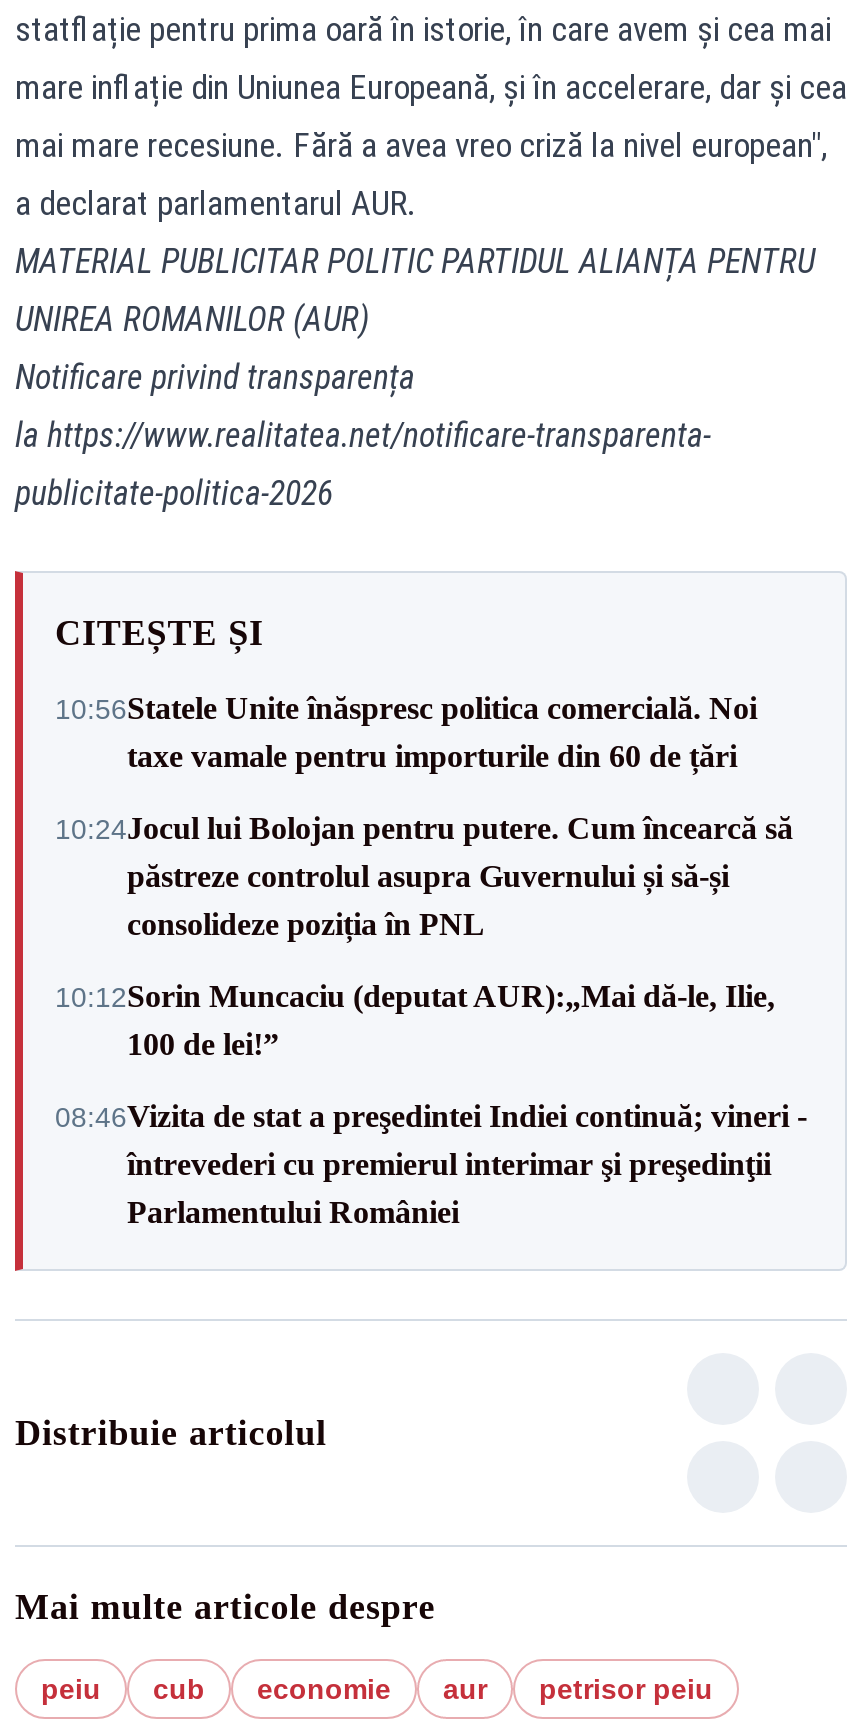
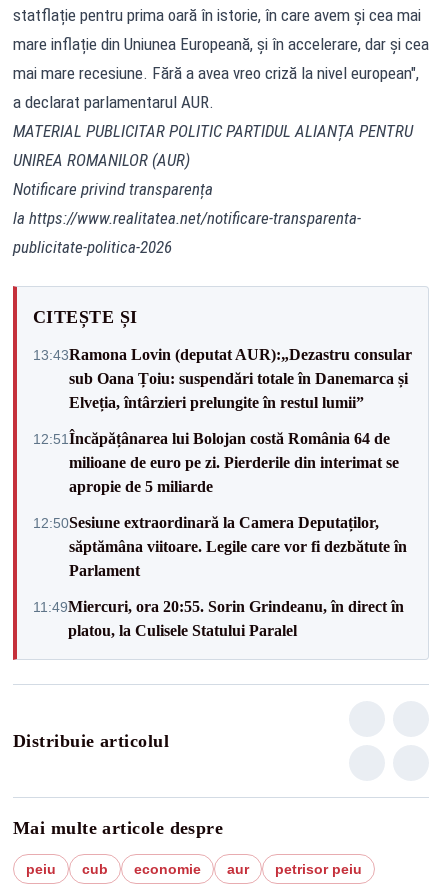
[55,691,757,773] 10:56Statele Unite înăspresc politica comercială. Noi | taxe vamale pentru importurile din 60 de țări -> [33,345,412,410] 13:43Ramona Lovin (deputat AUR):„Dezastru consular | sub Oana Țoiu: suspendări totale în Danemarca și | Elveția, întârzieri prelungite în restul lumii”
[55,811,793,941] 10:24Jocul lui Bolojan pentru putere. Cum încearcă să | păstreze controlul asupra Guvernului și să-și | consolideze poziția în PNL -> [33,429,399,494] 12:51Încăpățânarea lui Bolojan costă România 64 de | milioane de euro pe zi. Pierderile din interimat se | apropie de 5 miliarde
[55,979,775,1061] 10:12Sorin Muncaciu (deputat AUR):„Mai dă-le, Ilie, | 100 de lei!” -> [33,513,407,578] 12:50Sesiune extraordinară la Camera Deputaților, | săptămâna viitoare. Legile care vor fi dezbătute în | Parlament
[55,1099,807,1229] 08:46Vizita de stat a preşedintei Indiei continuă; vineri - | întrevederi cu premierul interimar şi preşedinţii | Parlamentului României -> [33,597,404,638] 11:49Miercuri, ora 20:55. Sorin Grindeanu, în direct în | platou, la Culisele Statului Paralel

